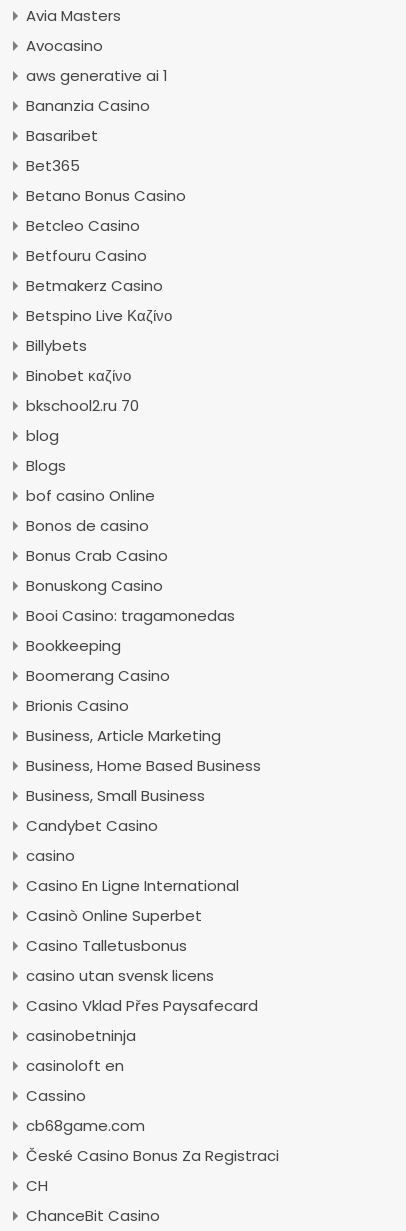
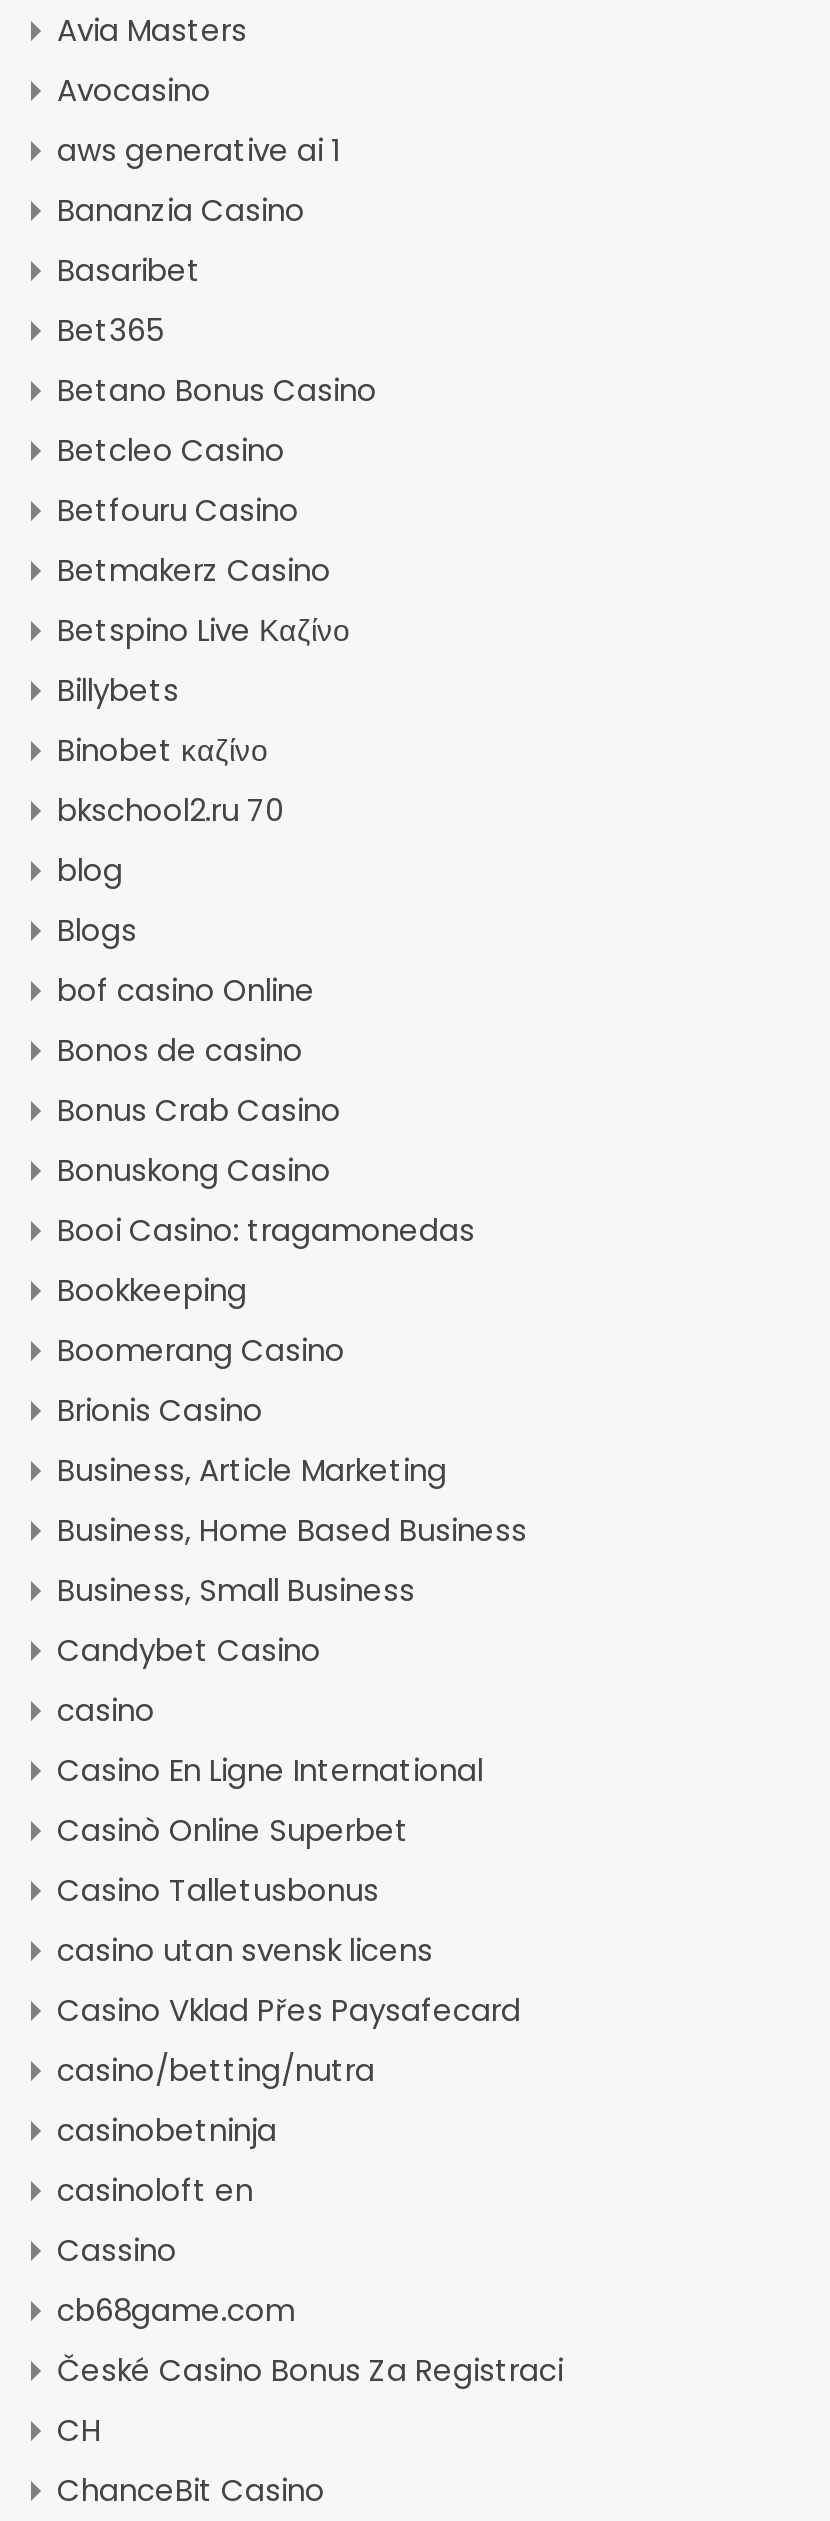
none -> [57,2049,375,2091] casino/betting/nutra

